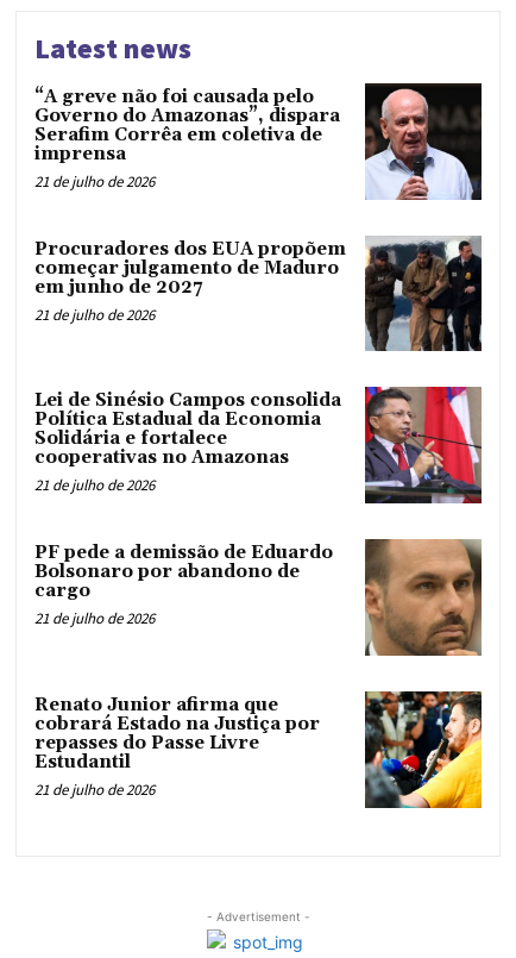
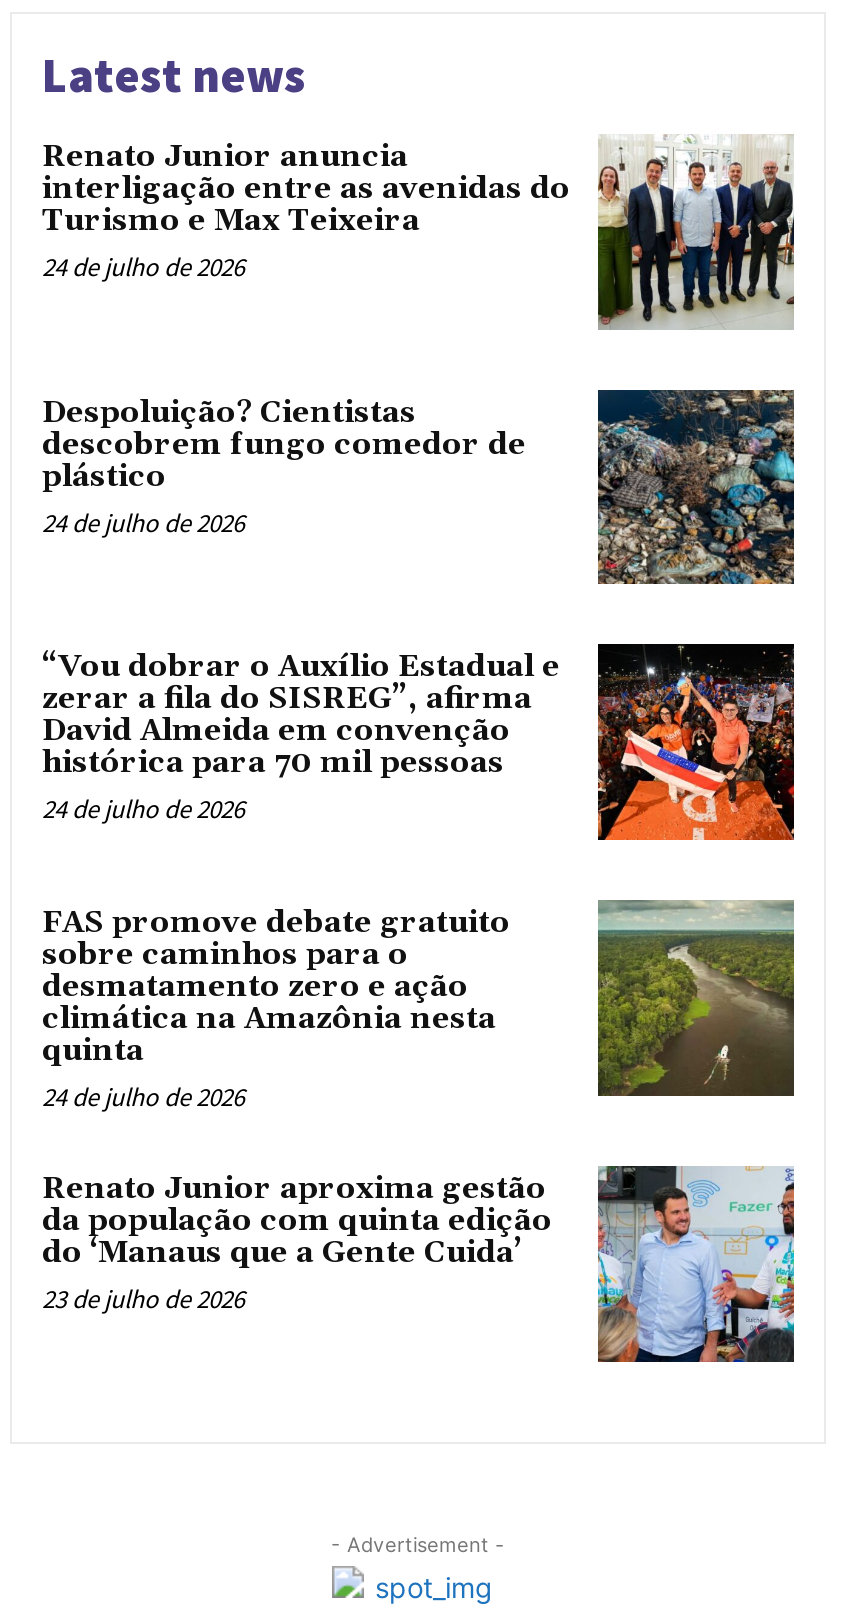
[34,82,483,200] [image] | “A greve não foi causada pelo | Governo do Amazonas”, dispara | Serafim Corrêa em coletiva de | imprensa | 21 de julho de 2026 -> [42,134,796,330] [image] | Renato Junior anuncia | interligação entre as avenidas do | Turismo e Max Teixeira | 24 de julho de 2026
[34,236,483,352] [image] | Procuradores dos EUA propõem | começar julgamento de Maduro | em junho de 2027 | 21 de julho de 2026 -> [42,388,796,586] [image] | Despoluição? Cientistas | descobrem fungo comedor de | plástico | 24 de julho de 2026
[34,386,483,505] [image] | Lei de Sinésio Campos consolida | Política Estadual da Economia | Solidária e fortalece | cooperativas no Amazonas | 21 de julho de 2026 -> [42,642,796,842] [image] | “Vou dobrar o Auxílio Estadual e | zerar a fila do SISREG”, afirma | David Almeida em convenção | histórica para 70 mil pessoas | 24 de julho de 2026
[34,542,333,629] PF pede a demissão de Eduardo | Bolsonaro por abandono de | cargo | 21 de julho de 2026 -> [42,904,510,1114] FAS promove debate gratuito | sobre caminhos para o | desmatamento zero e ação | climática na Amazônia nesta | quinta | 24 de julho de 2026
[365,539,482,657] [image] -> [596,900,794,1098] [image]
[34,690,483,809] [image] | Renato Junior afirma que | cobrará Estado na Justiça por | repasses do Passe Livre | Estudantil | 21 de julho de 2026 -> [42,1164,796,1364] [image] | Renato Junior aproxima gestão | da população com quinta edição | do ‘Manaus que a Gente Cuida’ | 23 de julho de 2026

